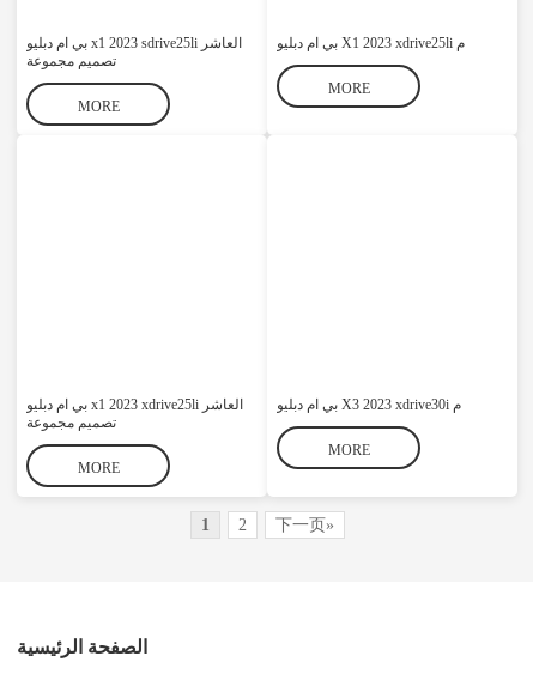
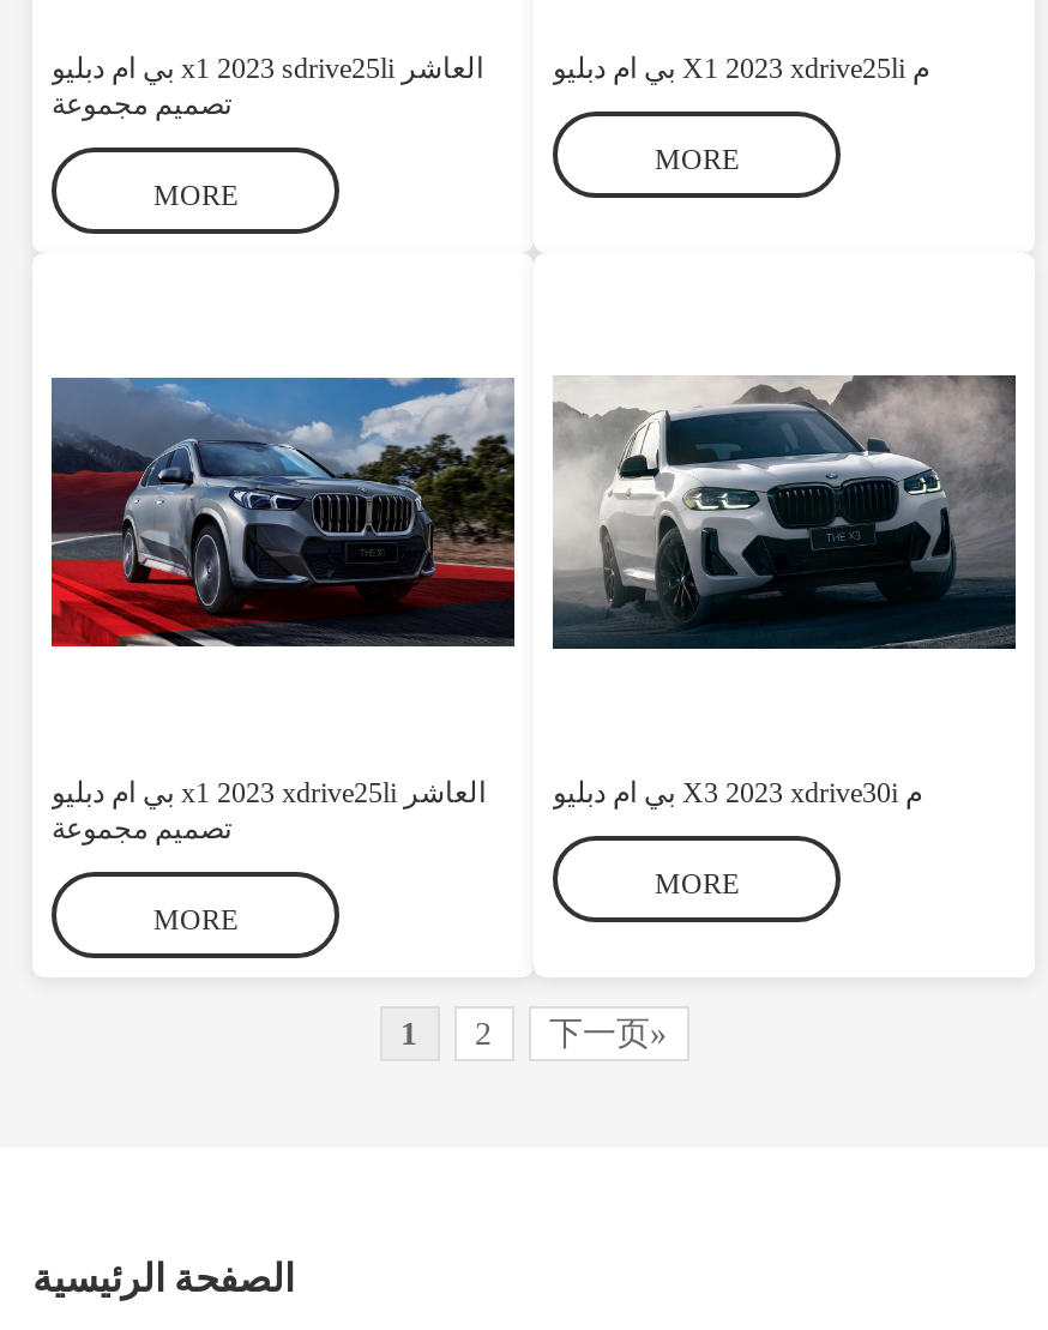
none -> [49,375,517,649] [image]
none -> [550,373,1018,651] [image]

